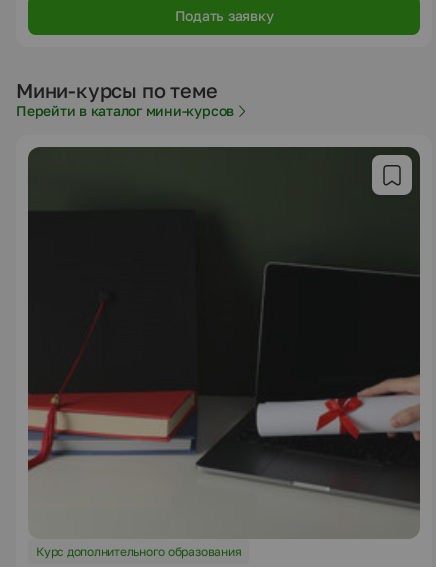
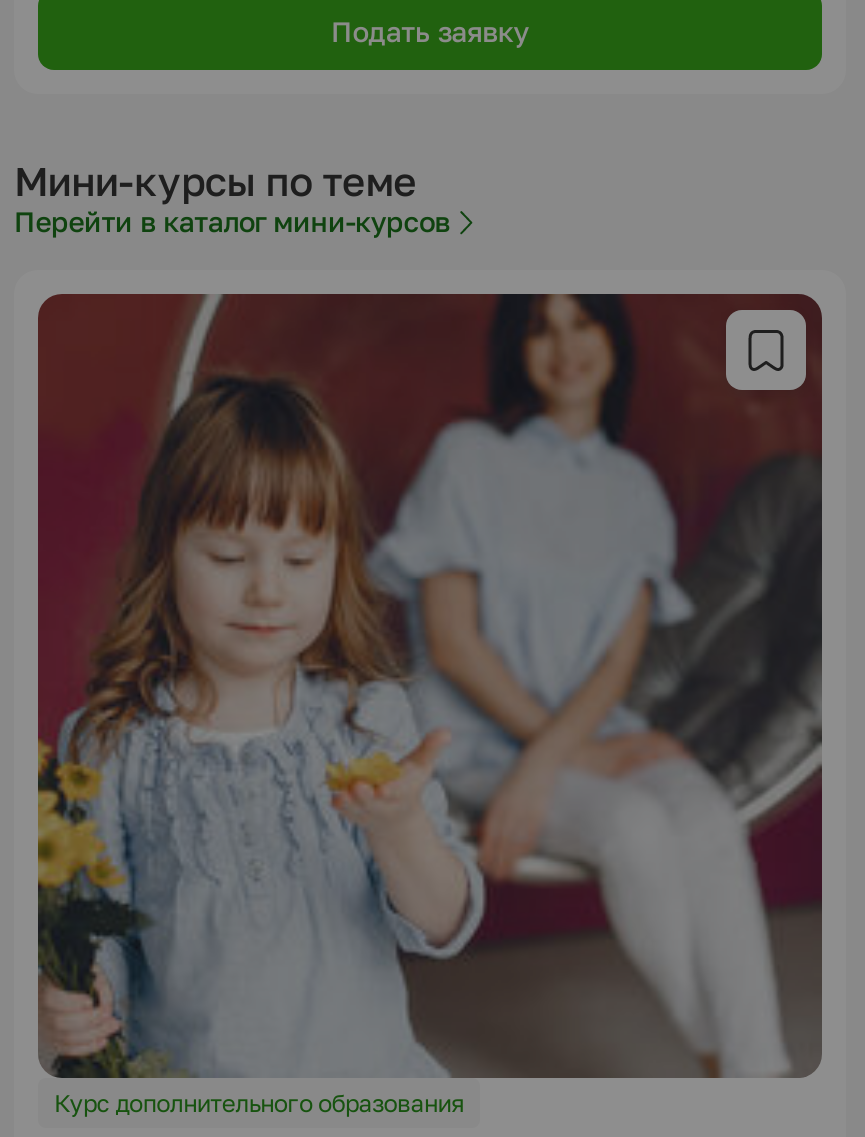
[27,146,421,539] [image] -> [36,292,824,1080] [image]

